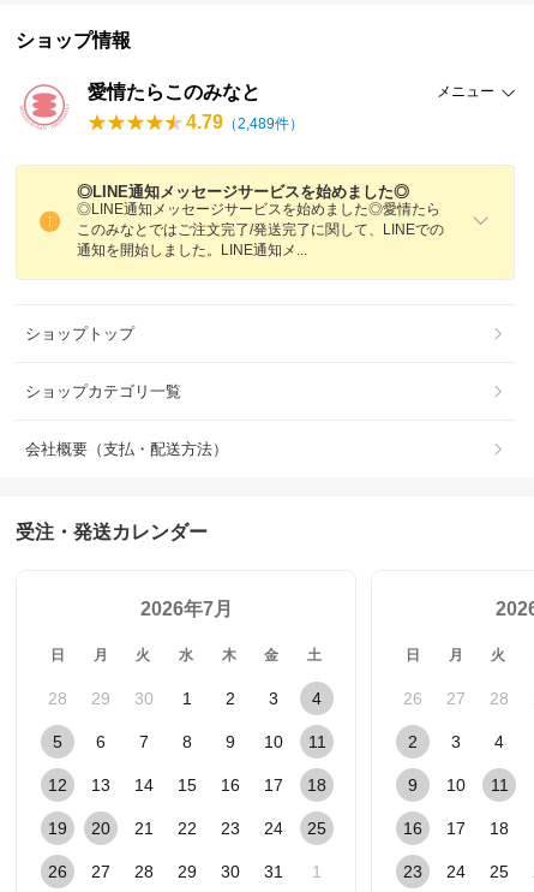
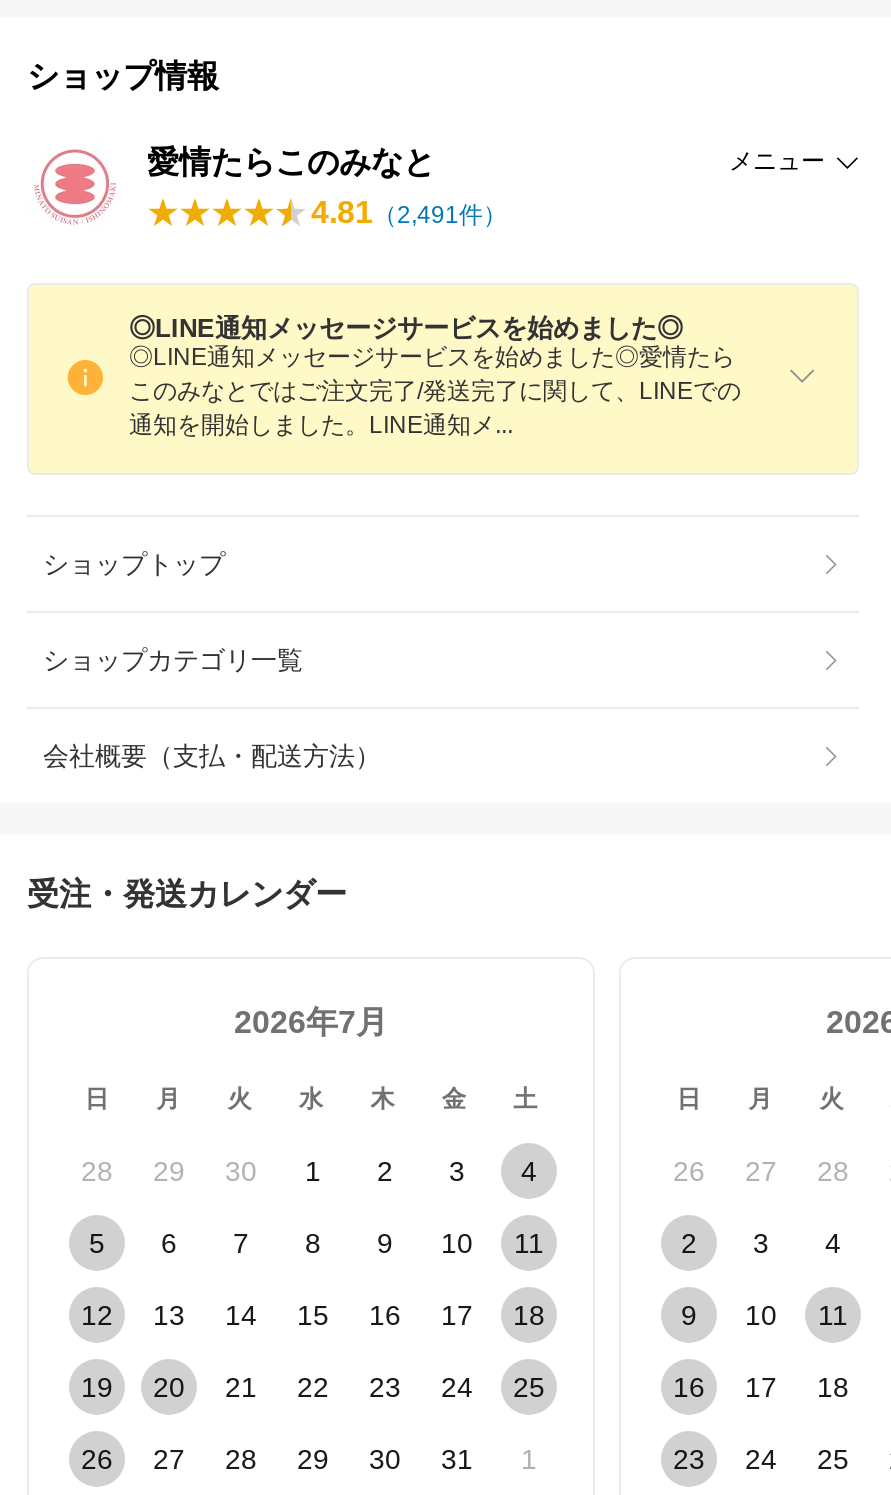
[186,112,304,132] 4.79（2,489件） -> [311,195,507,229] 4.81（2,491件）

